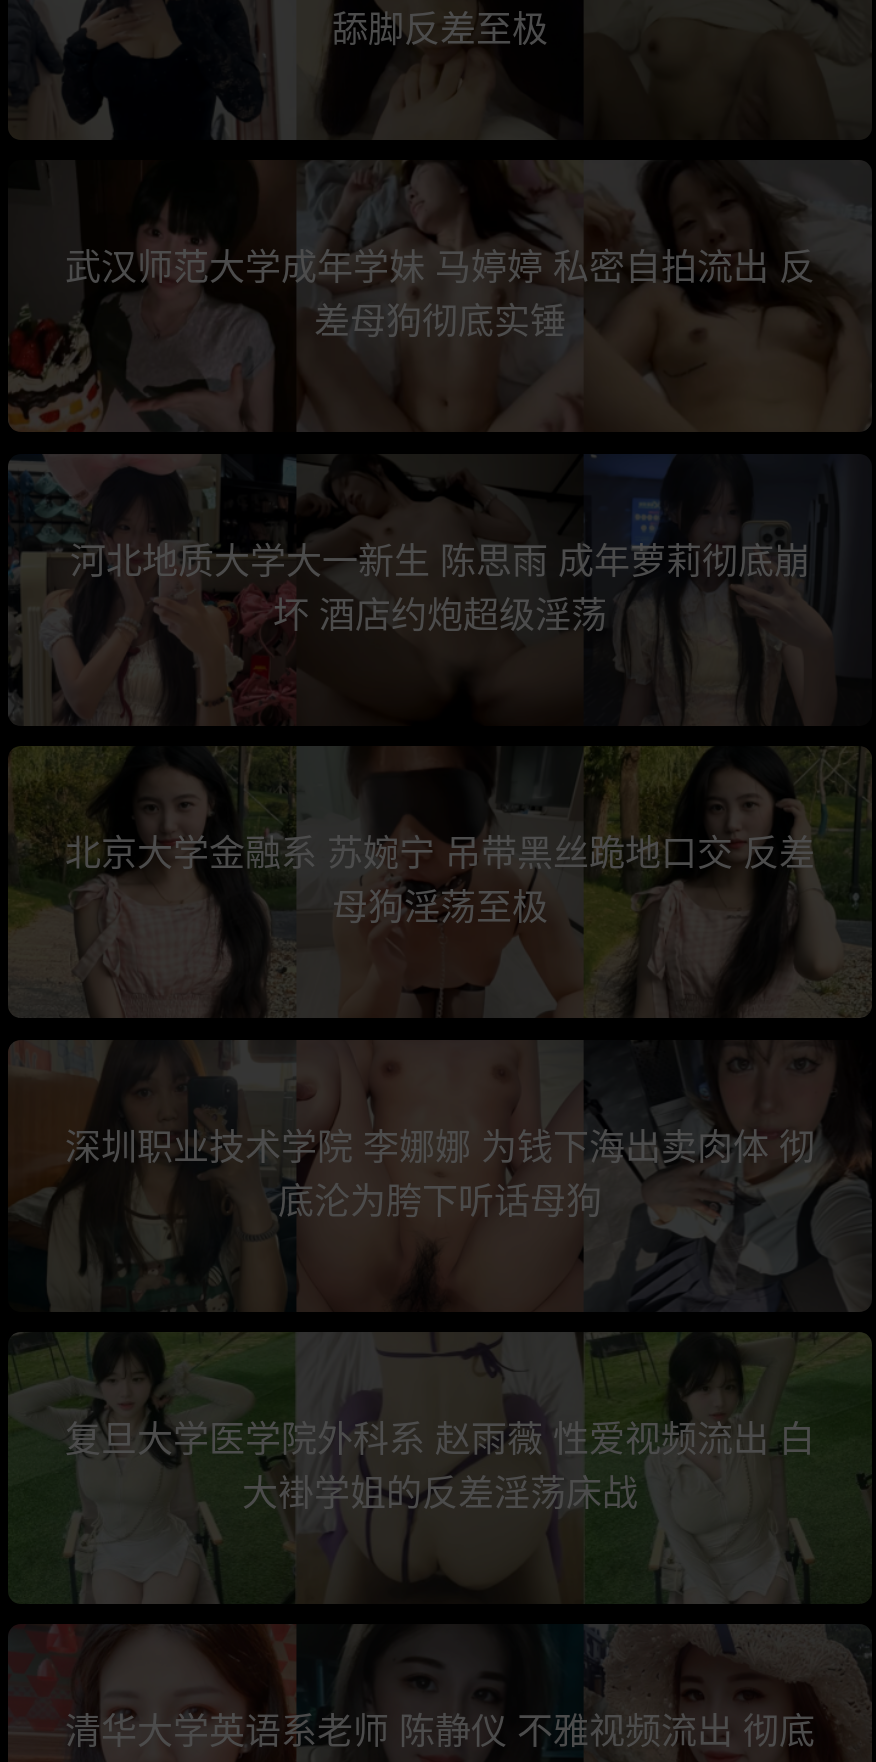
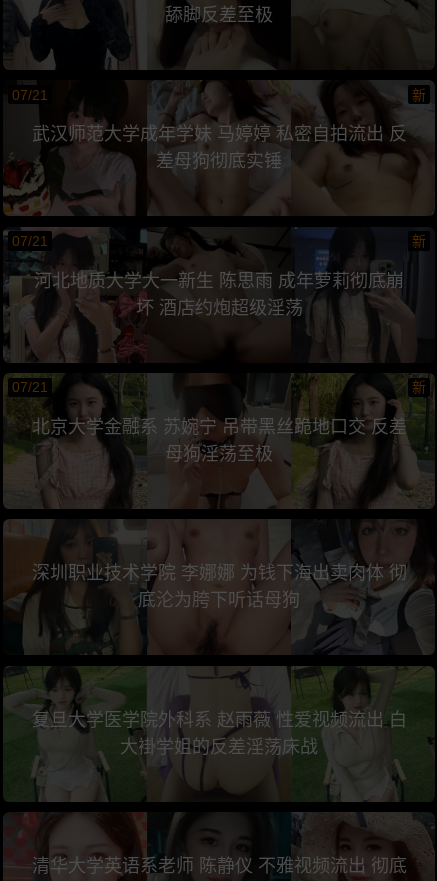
none -> [12,87,426,103] 07/21 | 新
none -> [12,233,426,249] 07/21 | 新
none -> [12,379,426,395] 07/21 | 新

